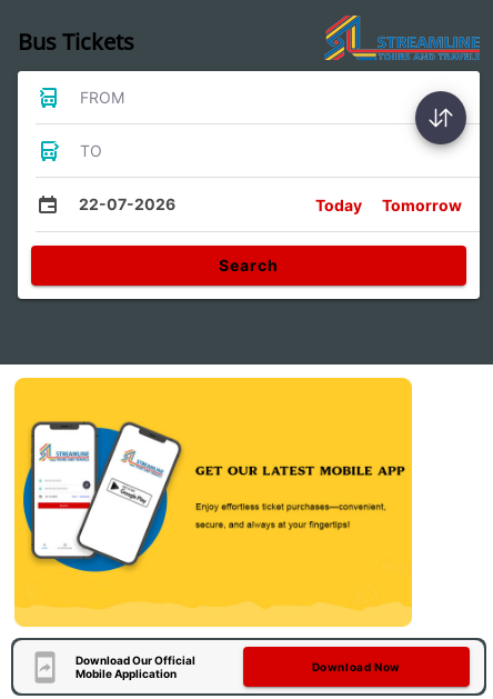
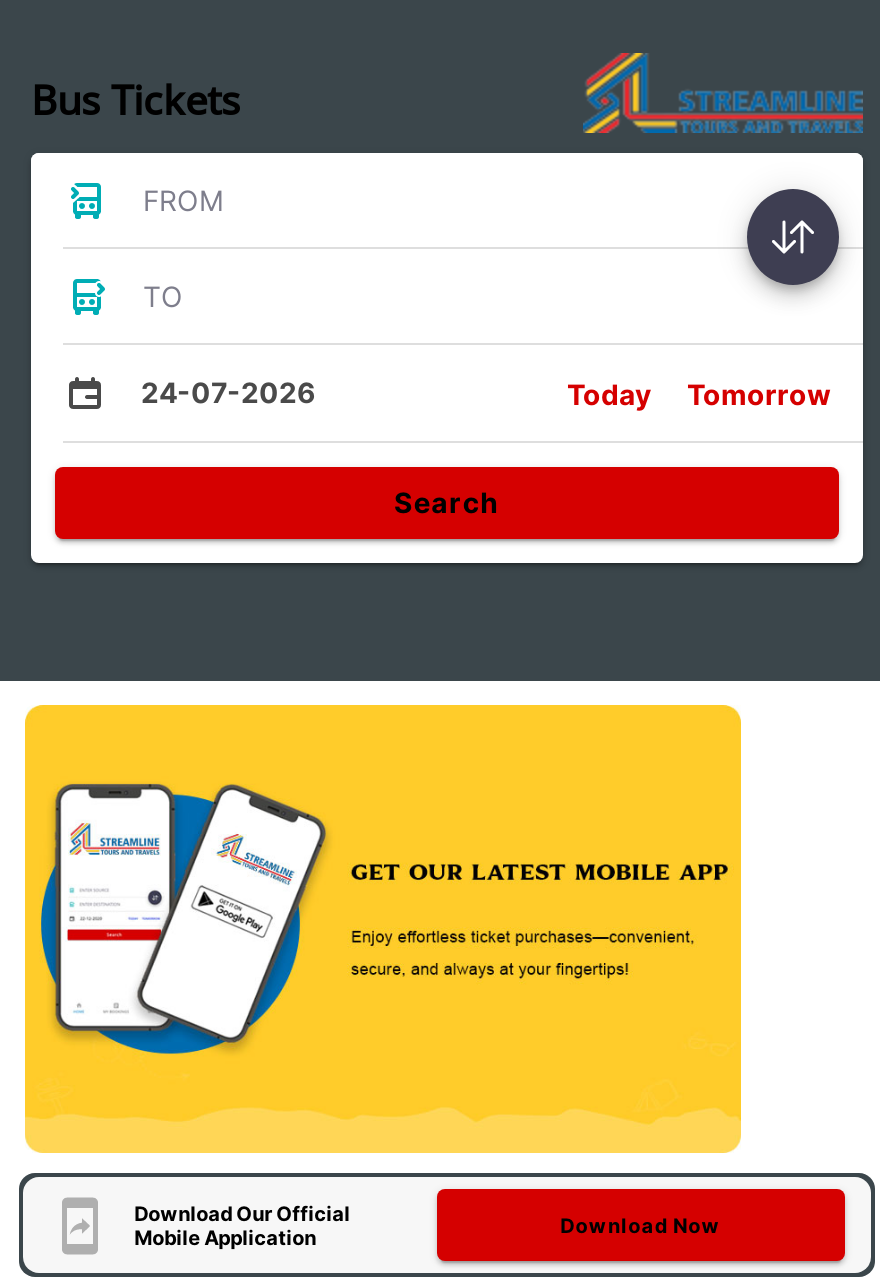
[79,194,175,213] 22-07-2026 -> [141,375,315,409] 24-07-2026

